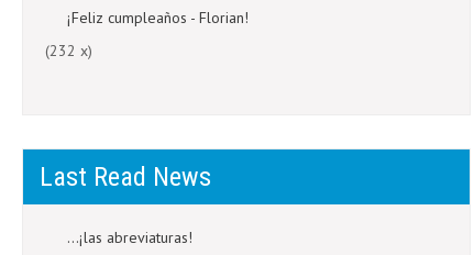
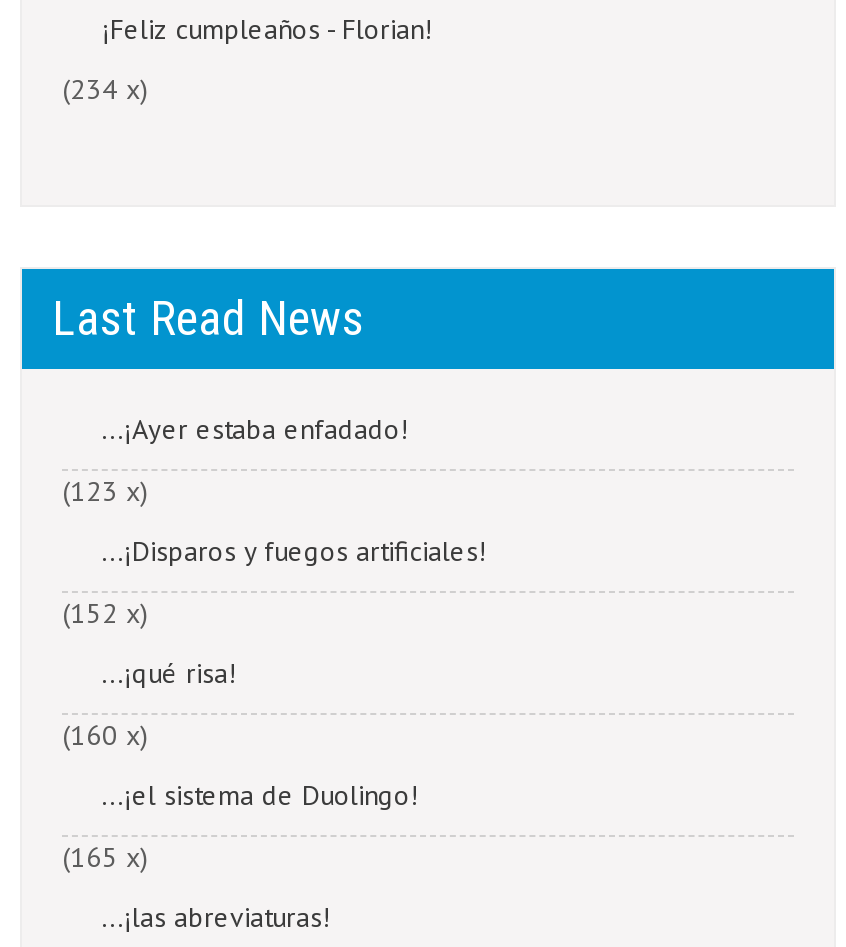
[45,41,92,60] (232 x) -> [62,71,148,107] (234 x)
none -> [62,411,486,875] ...¡Ayer estaba enfadado! | (123 x) | ...¡Disparos y fuegos artificiales! | (152 x) | ...¡qué risa! | (160 x) | ...¡el sistema de Duolingo! | (165 x)

